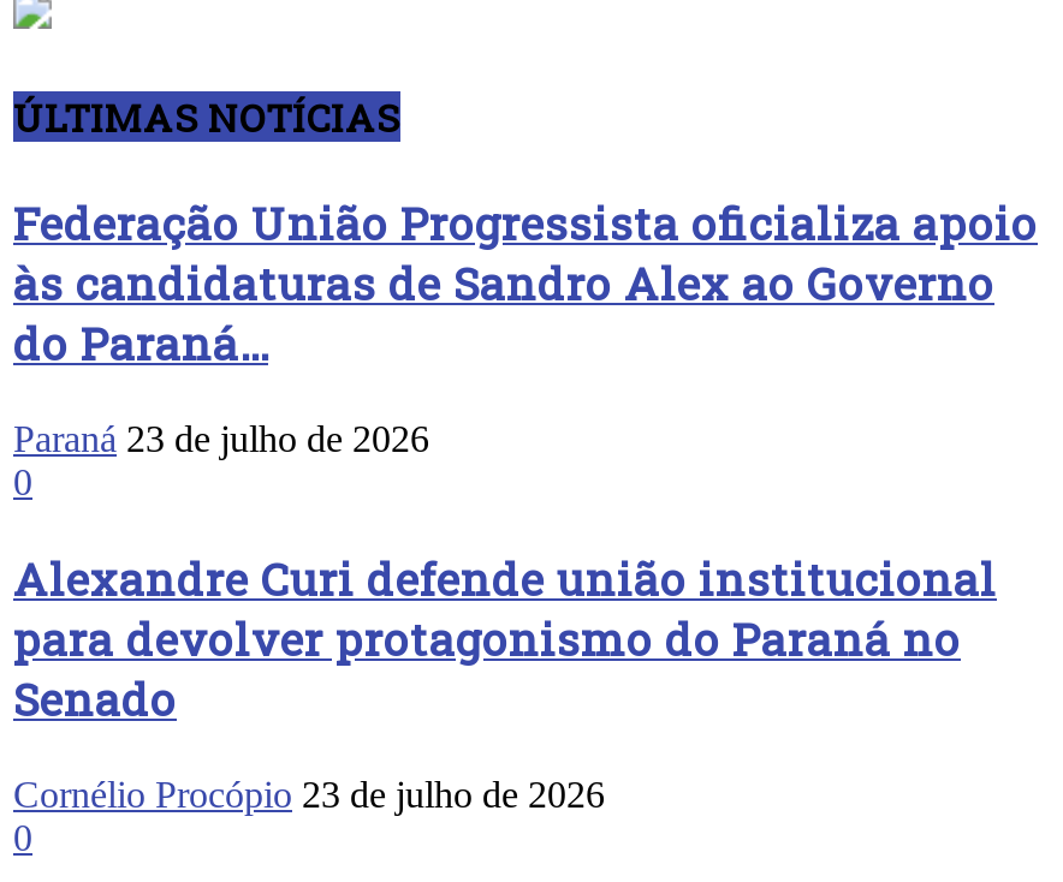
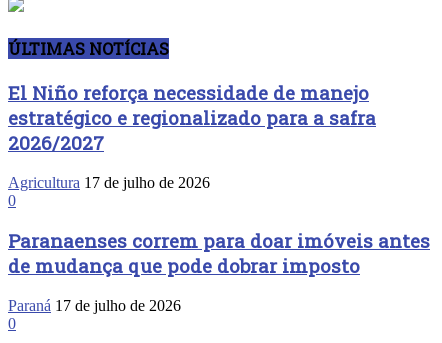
[13,192,1038,372] Federação União Progressista oficializa apoio | às candidaturas de Sandro Alex ao Governo | do Paraná... -> [8,80,376,155] El Niño reforça necessidade de manejo | estratégico e regionalizado para a safra | 2026/2027
[13,417,429,458] Paraná 23 de julho de 2026 -> [8,174,210,191] Agricultura 17 de julho de 2026
[13,549,997,729] Alexandre Curi defende união institucional | para devolver protagonismo do Paraná no | Senado -> [8,228,430,278] Paranaenses correm para doar imóveis antes | de mudança que pode dobrar imposto
[13,774,605,815] Cornélio Procópio 23 de julho de 2026 -> [8,297,181,314] Paraná 17 de julho de 2026

